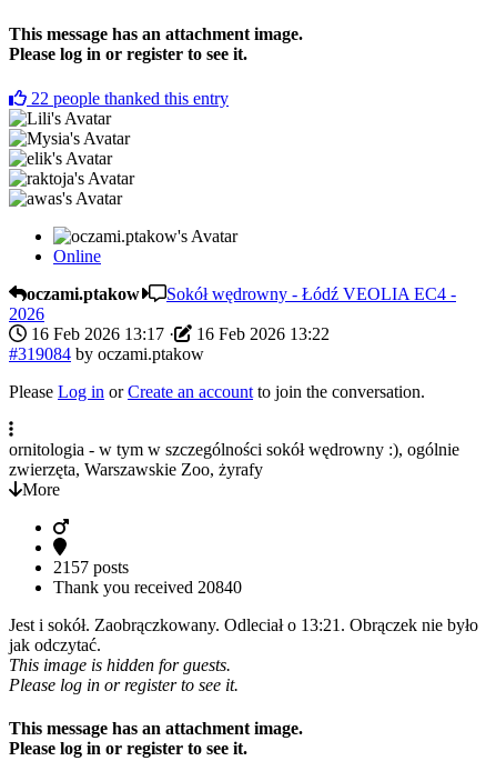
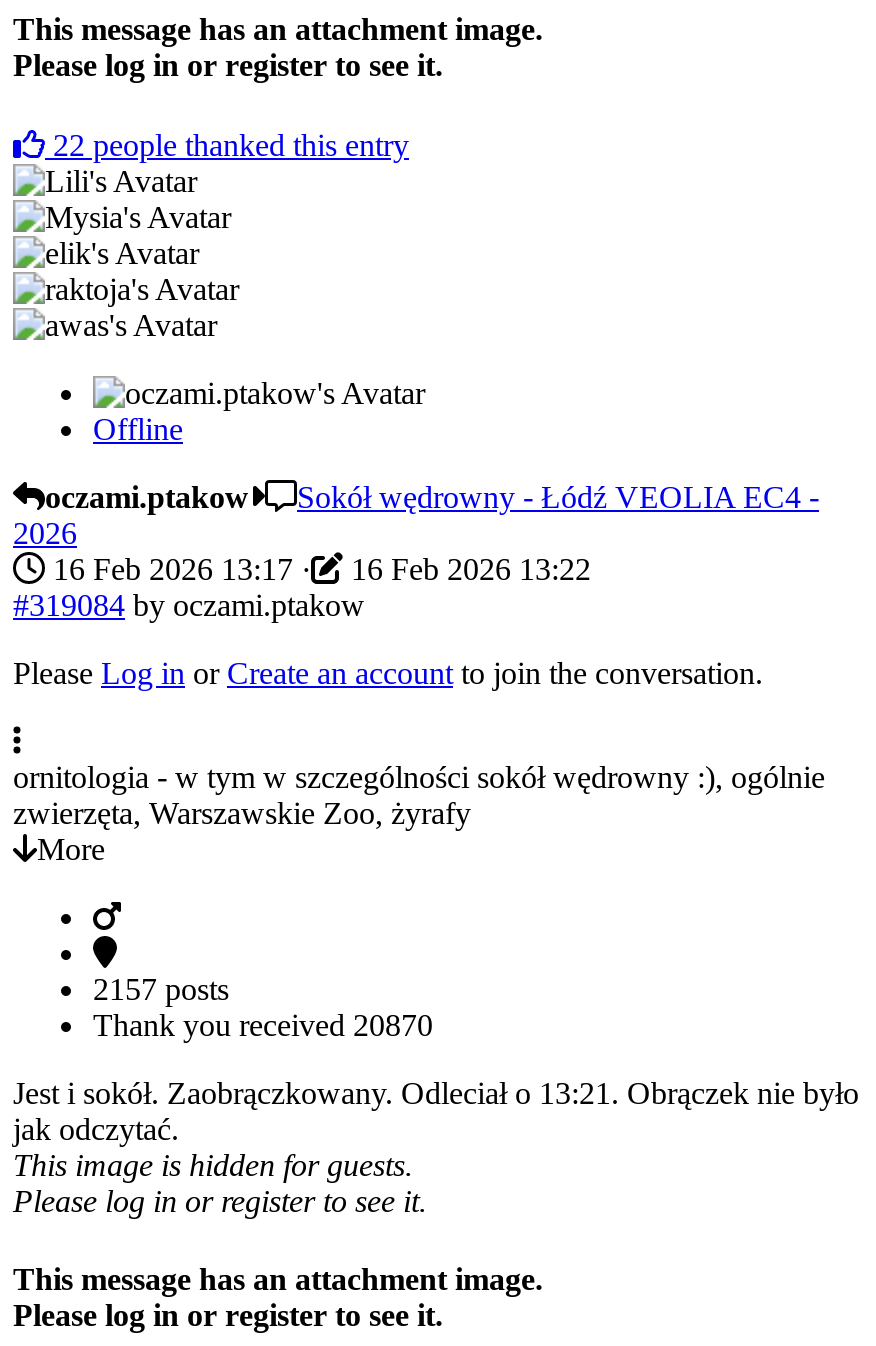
[53,246,101,265] Online -> [93,412,183,446] Offline
[53,577,242,596] Thank you received 20840 -> [93,1008,433,1042] Thank you received 20870

